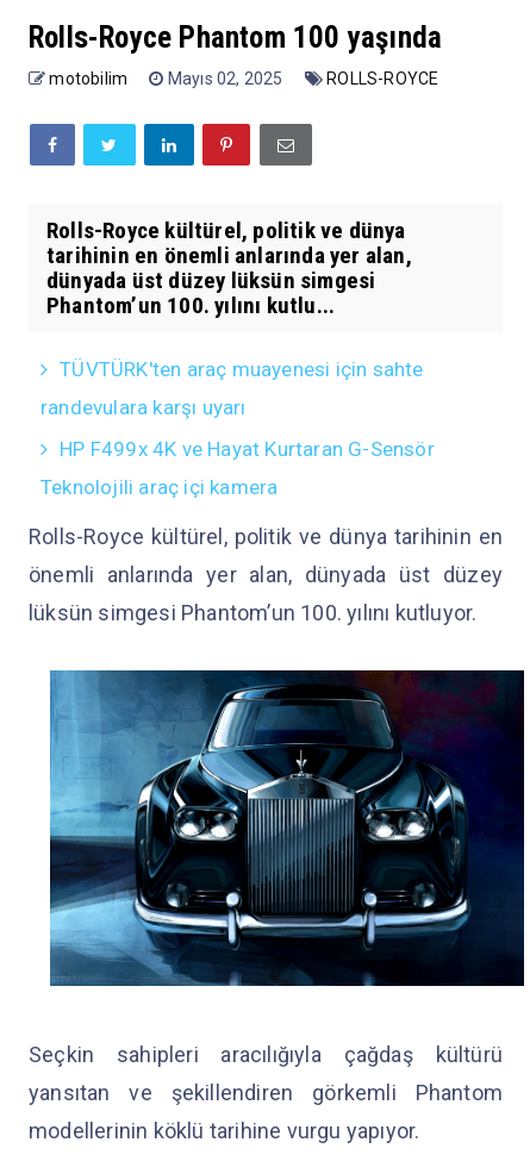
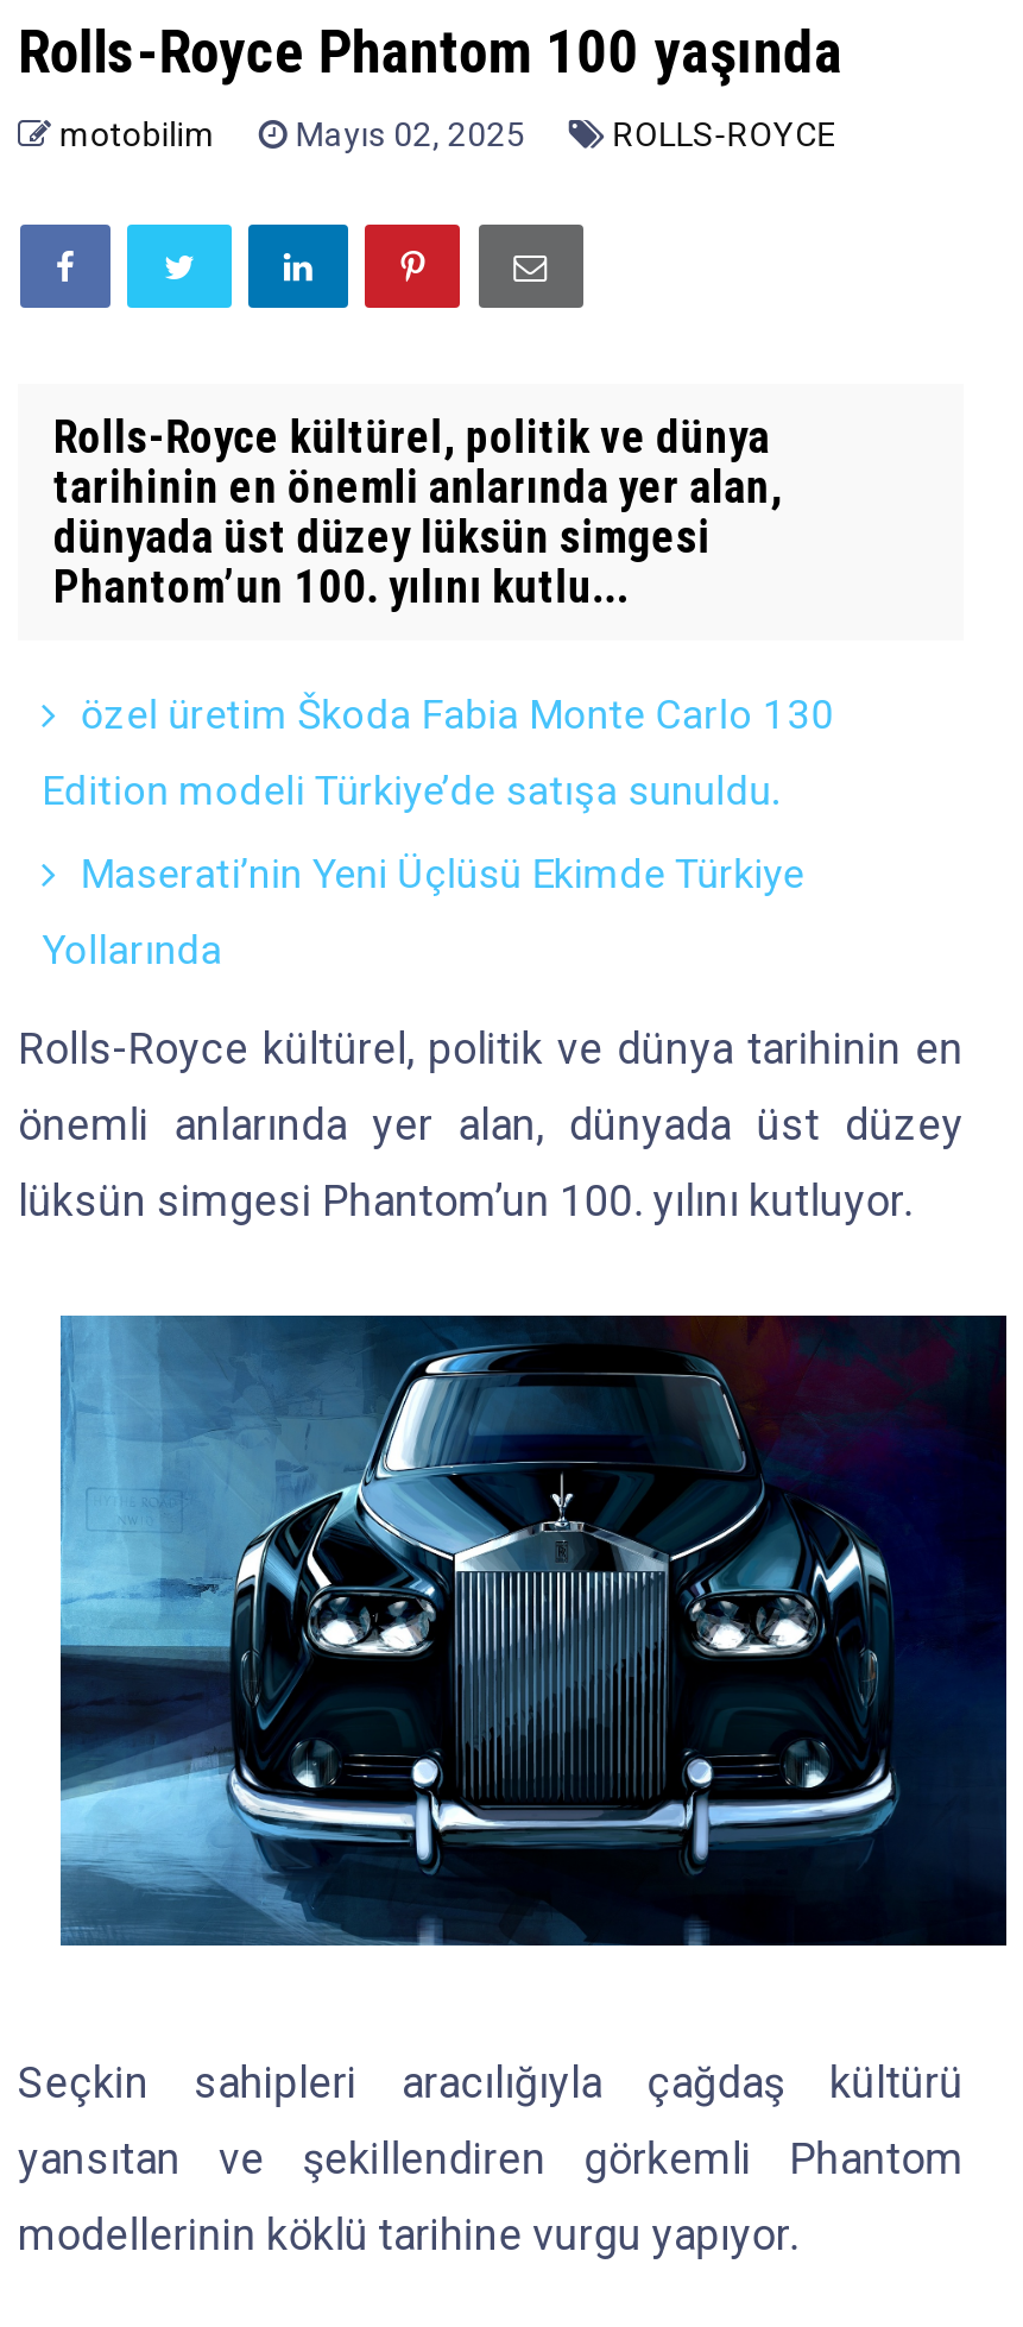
[60,357,424,381] TÜVTÜRK'ten araç muayenesi için sahte -> [80,690,835,737] özel üretim Škoda Fabia Monte Carlo 130
[40,395,246,419] randevulara karşı uyarı -> [42,766,781,813] Edition modeli Türkiye’de satışa sunuldu.
[60,437,434,460] HP F499x 4K ve Hayat Kurtaran G-Sensör -> [80,849,804,896] Maserati’nin Yeni Üçlüsü Ekimde Türkiye
[40,475,278,498] Teknolojili araç içi kamera -> [42,925,222,972] Yollarında

